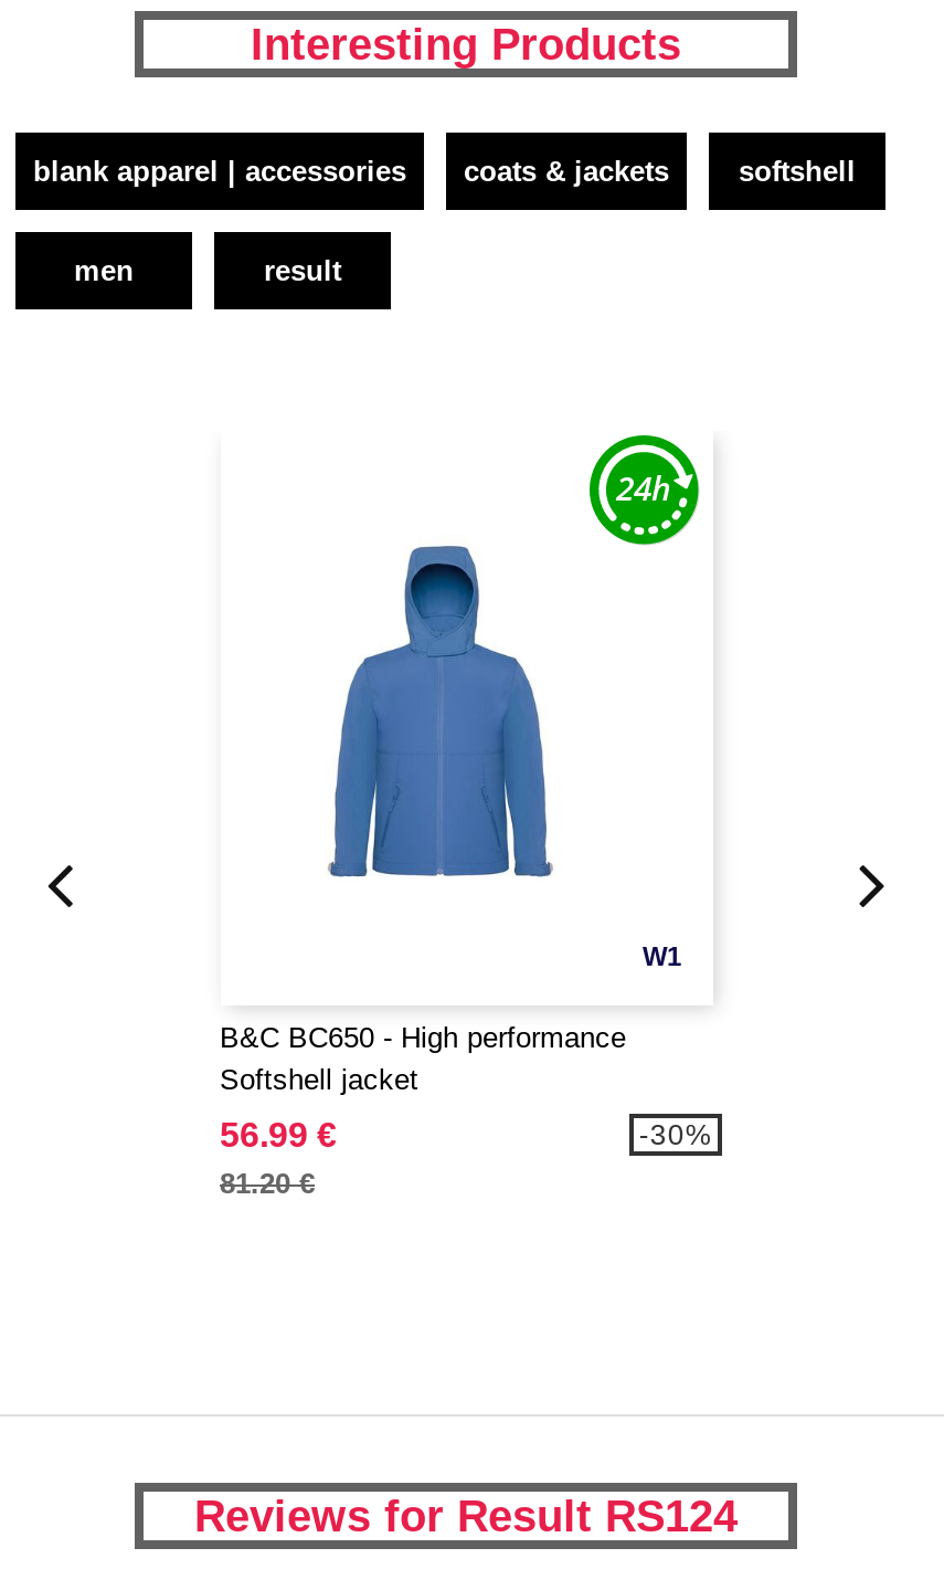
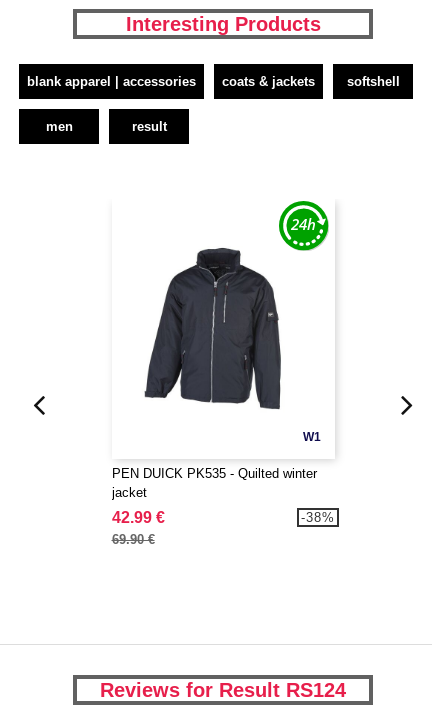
[294,539,594,895] [image] -> [144,247,282,410] [image]
[220,1021,626,1096] B&C BC650 - High performance | Softshell jacket -> [111,466,316,500] PEN DUICK PK535 - Quilted winter | jacket
[220,1116,337,1200] 56.99 € | 81.20 € -> [111,509,164,547] 42.99 € | 69.90 €
[639,1118,714,1151] -30% -> [301,510,335,525] -38%

